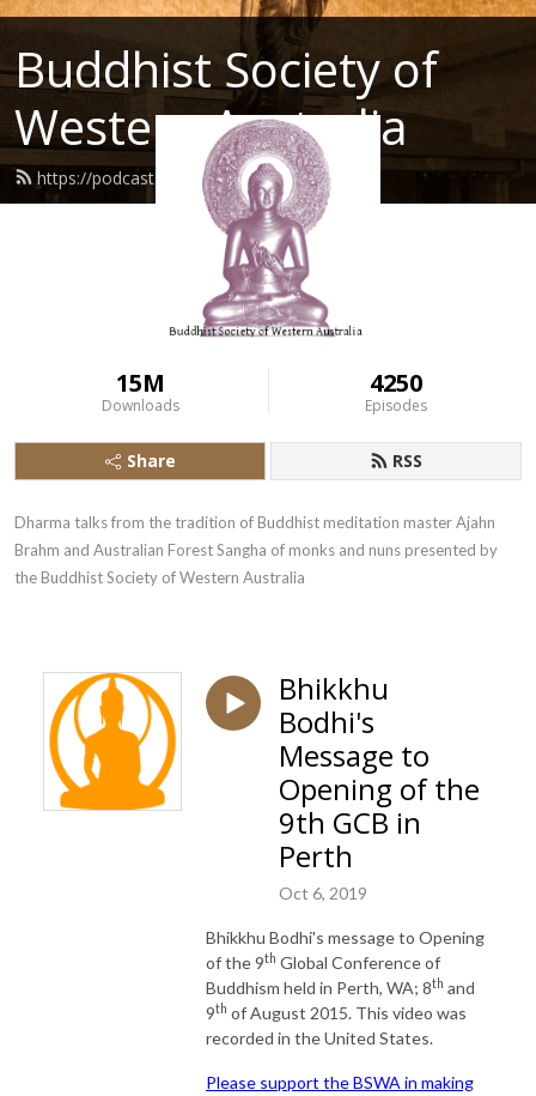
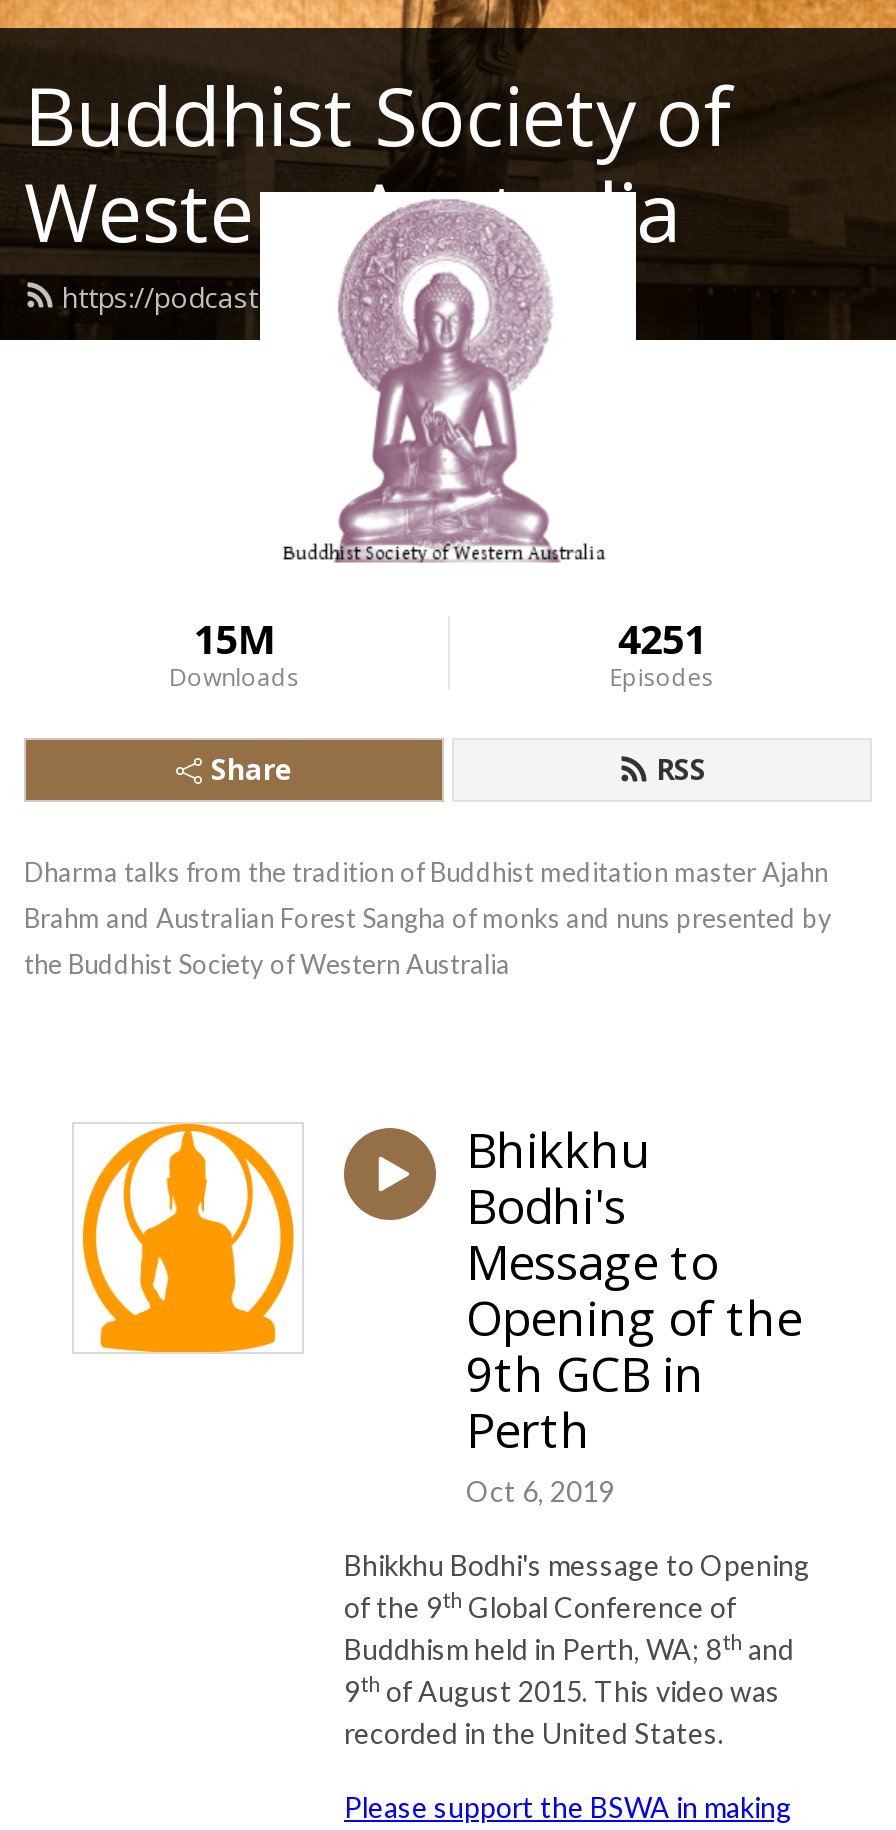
[370,367,422,399] 4250 -> [618,612,706,666] 4251

